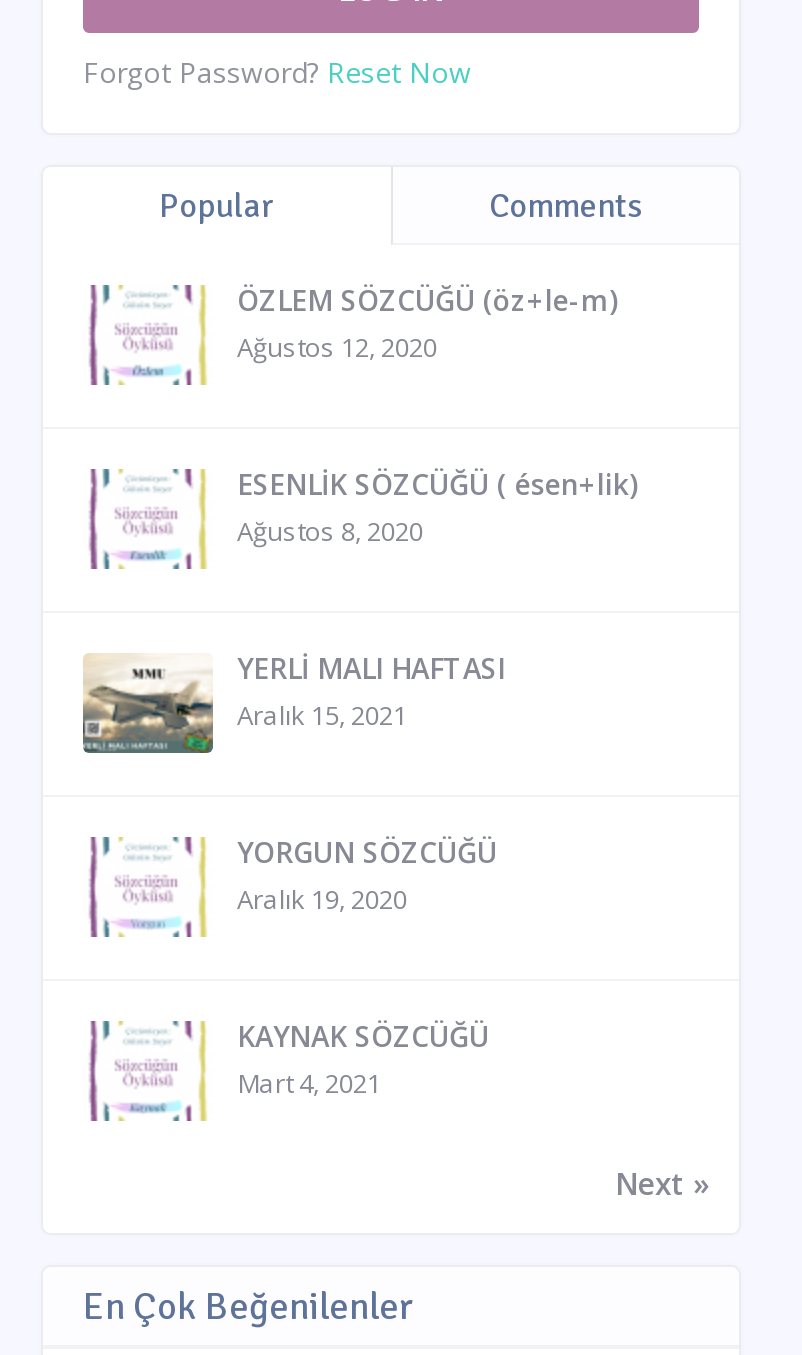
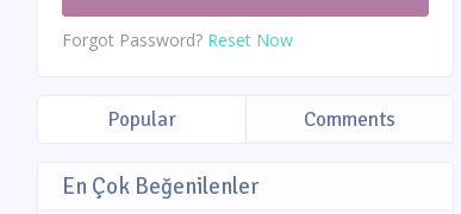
[87,281,617,388] [image] | ÖZLEM SÖZCÜĞÜ (öz+le-m) | Ağustos 12, 2020 -> none
[87,465,637,572] [image] | ESENLİK SÖZCÜĞÜ ( ésen+lik) | Ağustos 8, 2020 -> none
[81,649,505,756] [image] | YERLİ MALI HAFTASI | Aralık 15, 2021 -> none
[87,833,497,940] [image] | YORGUN SÖZCÜĞÜ | Aralık 19, 2020 -> none
[87,1017,709,1203] [image] | KAYNAK SÖZCÜĞÜ | Mart 4, 2021 | Next » -> none

